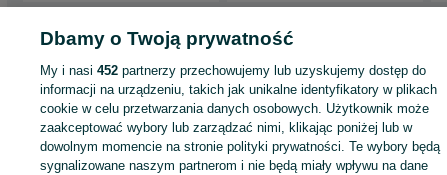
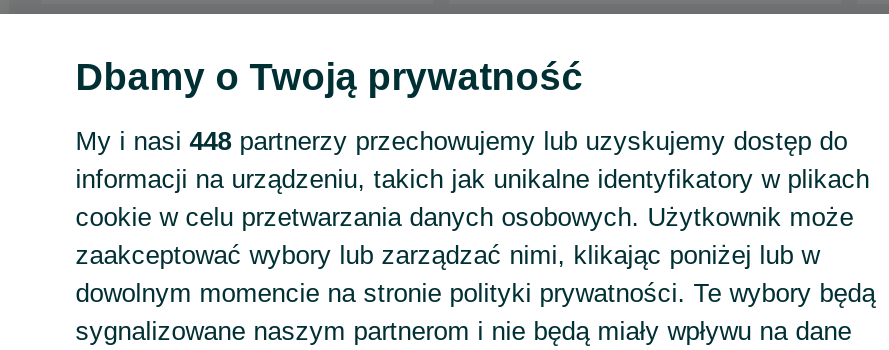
[40,63,426,78] My i nasi 452 partnerzy przechowujemy lub uzyskujemy dostęp do -> [75,126,847,156] My i nasi 448 partnerzy przechowujemy lub uzyskujemy dostęp do

